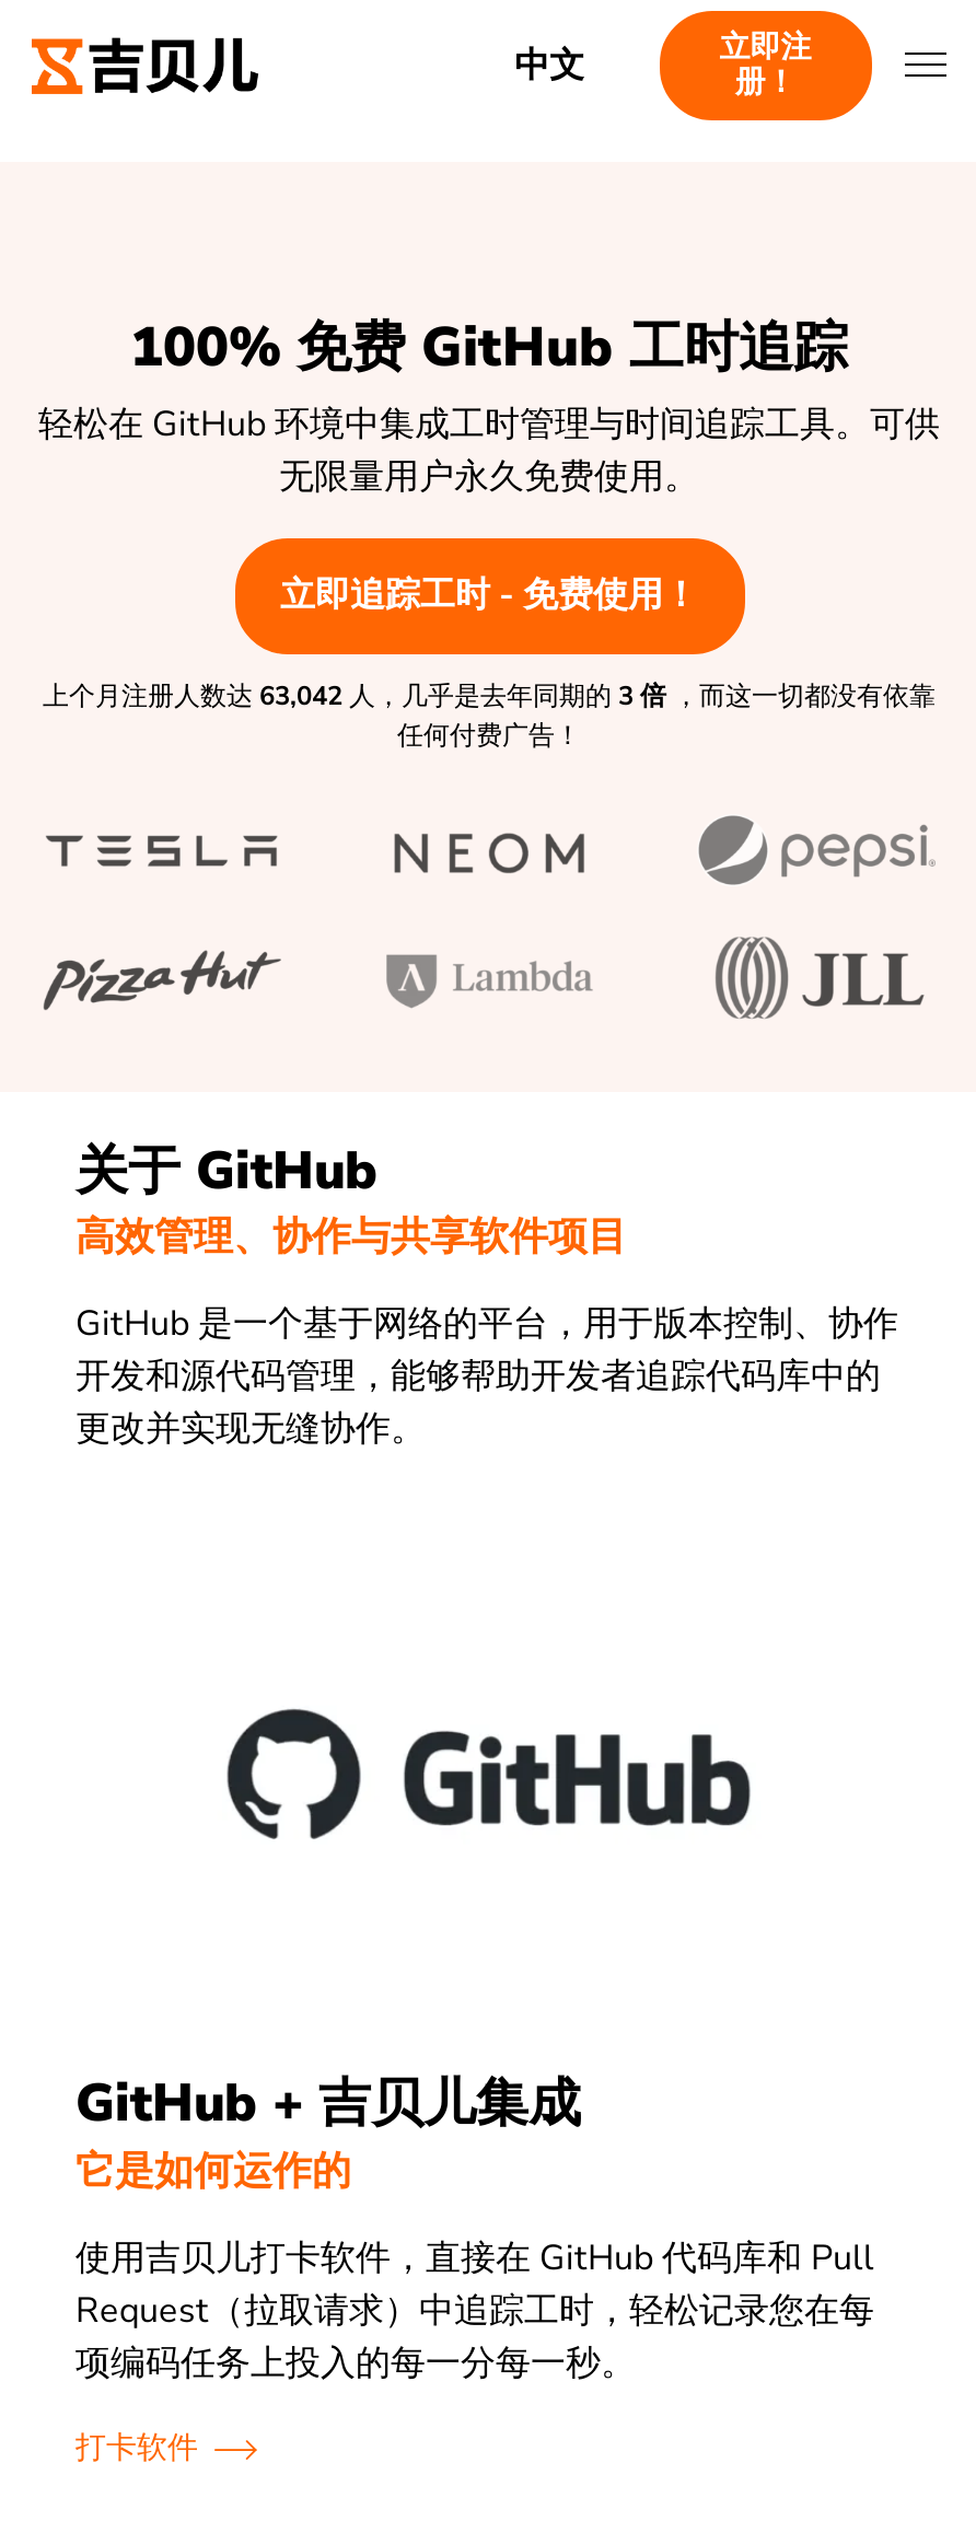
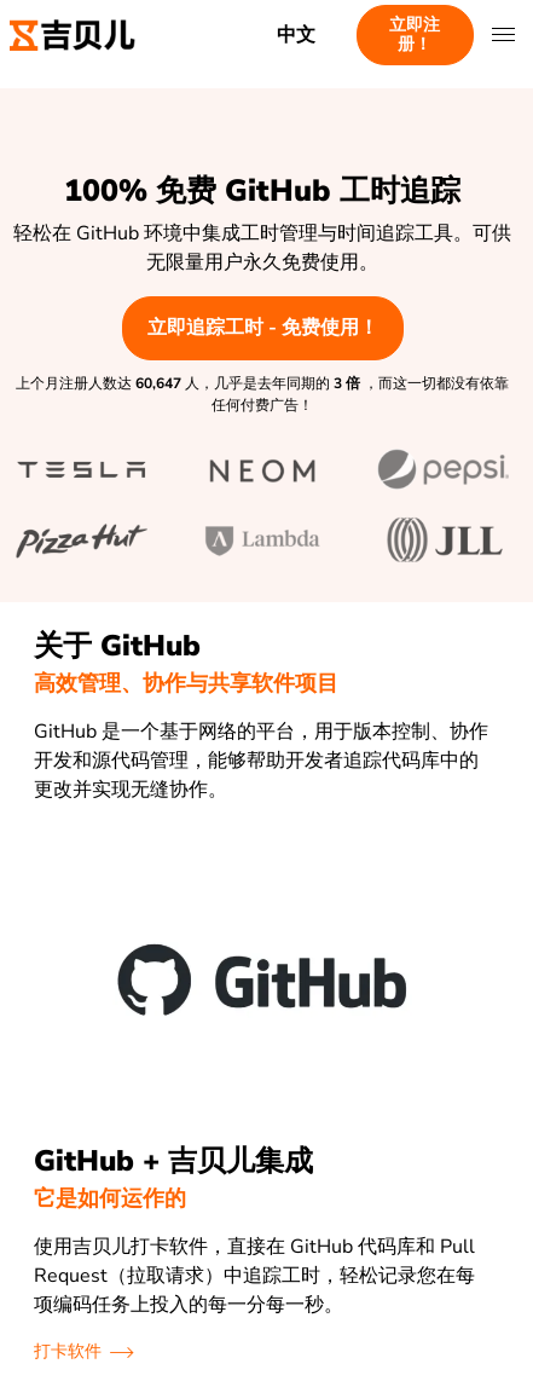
[43,677,936,712] 上个月注册人数达 63,042 人，几乎是去年同期的 3 倍 ，而这一切都没有依靠 -> [16,373,509,392] 上个月注册人数达 60,647 人，几乎是去年同期的 3 倍 ，而这一切都没有依靠

